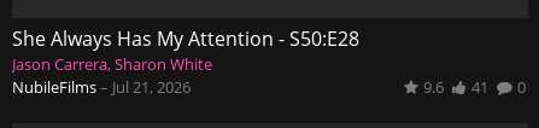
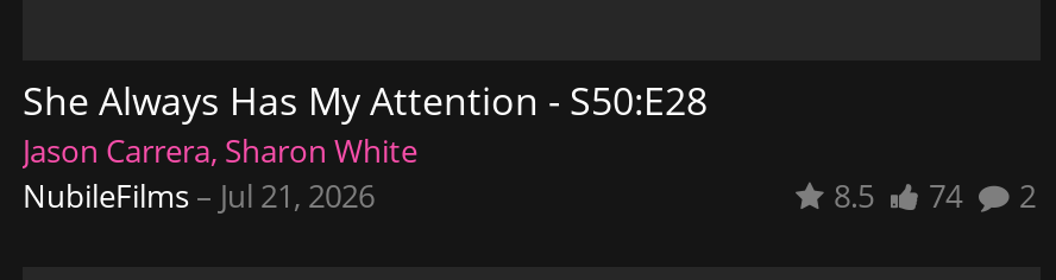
[423,77,444,98] 9.6 -> [834,176,874,218] 8.5
[471,77,488,98] 41 -> [929,176,962,218] 74
[517,77,526,98] 0 -> [1019,176,1036,218] 2

